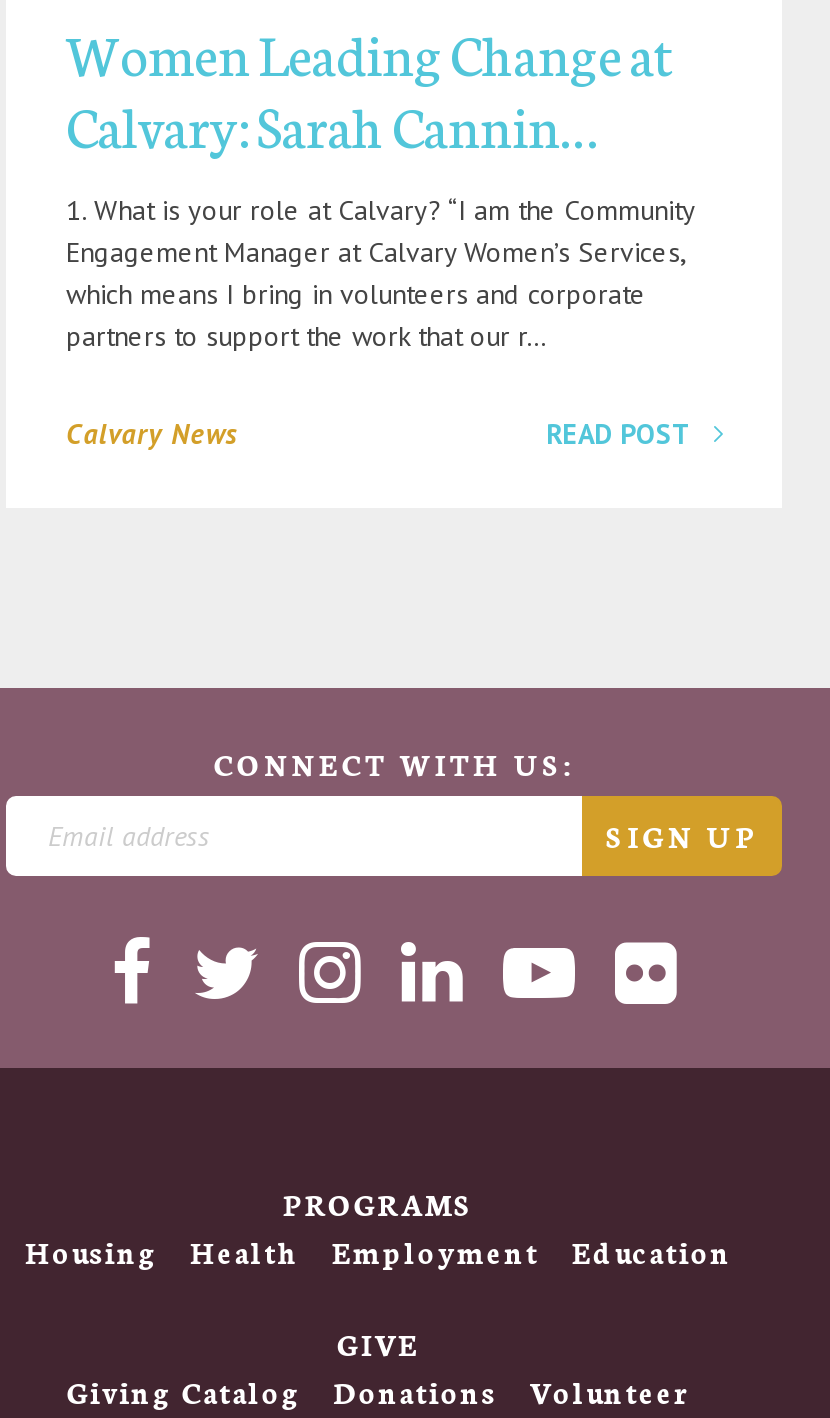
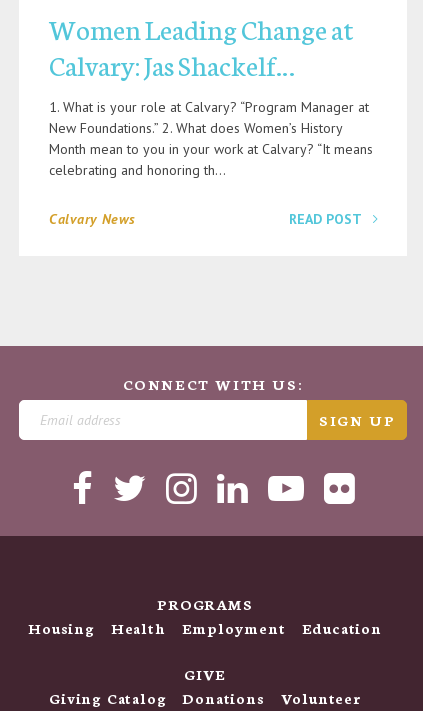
[66,87,694,355] Calvary: Sarah Cannin… | 1. What is your role at Calvary? “I am the Community | Engagement Manager at Calvary Women’s Services, | which means I bring in volunteers and corporate | partners to support the work that our r… -> [49,45,373,179] Calvary: Jas Shackelf… | 1. What is your role at Calvary? “Program Manager at | New Foundations.” 2. What does Women’s History | Month mean to you in your work at Calvary? “It means | celebrating and honoring th…

